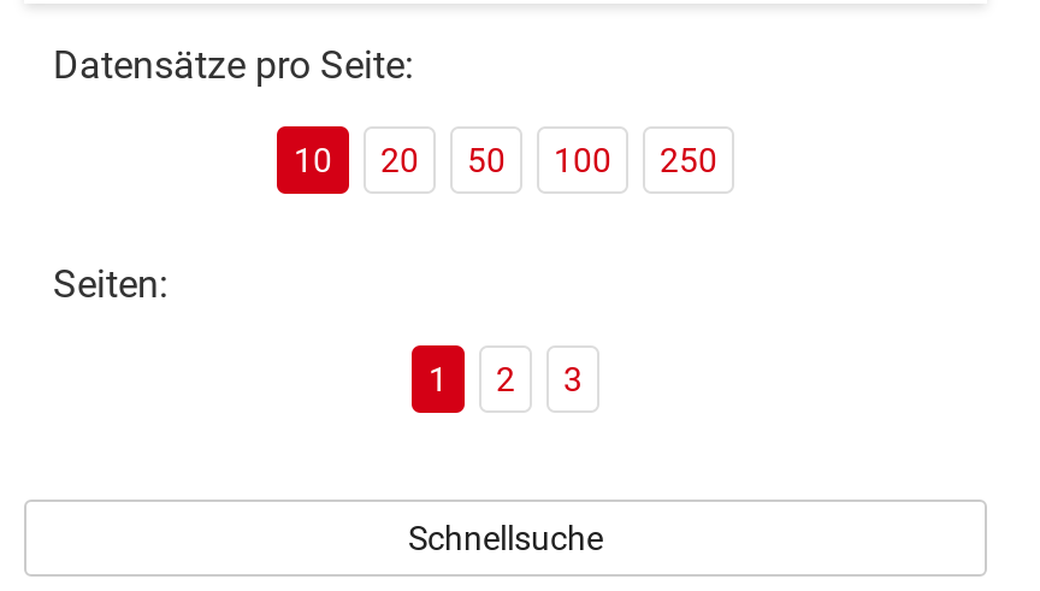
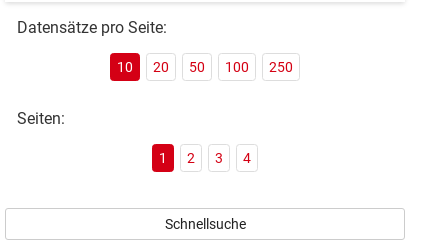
none -> [243,150,251,166] 4

